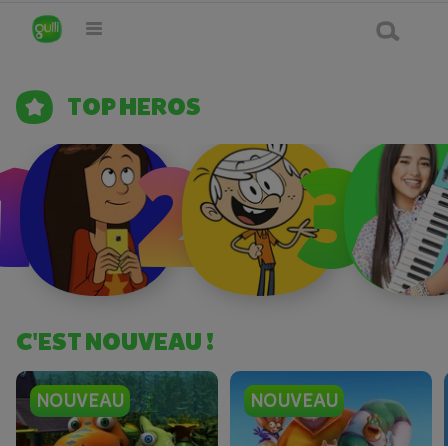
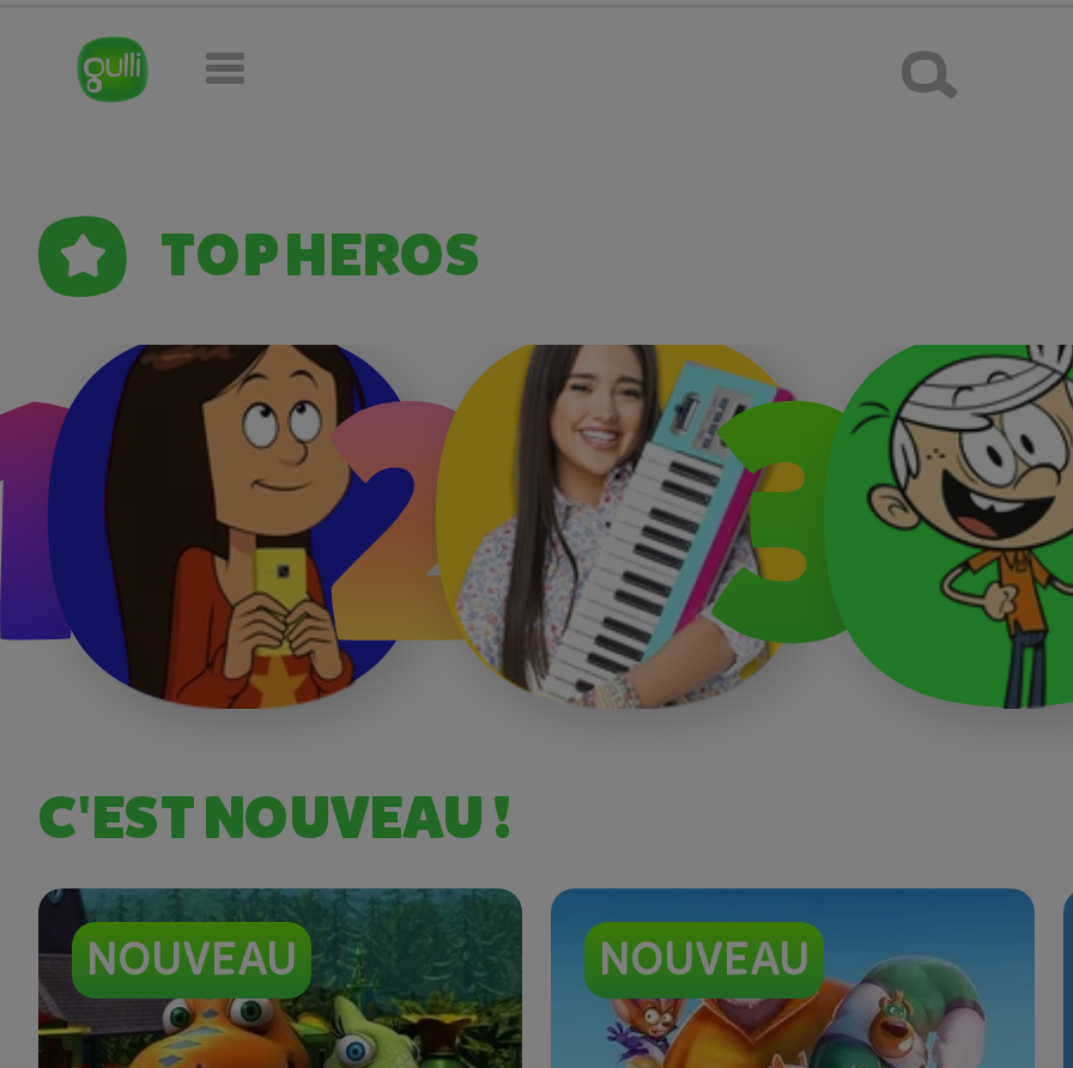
[374,143,445,296] [image] -> [896,342,1066,711] [image]

